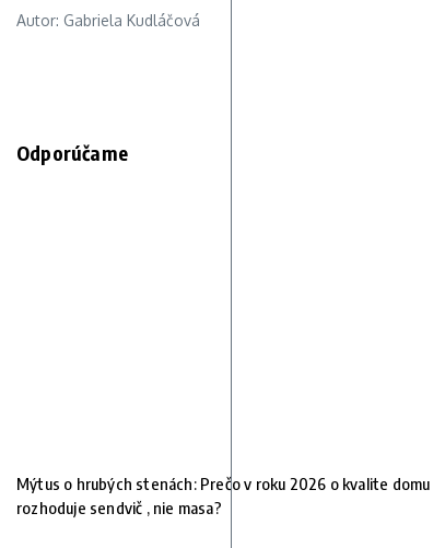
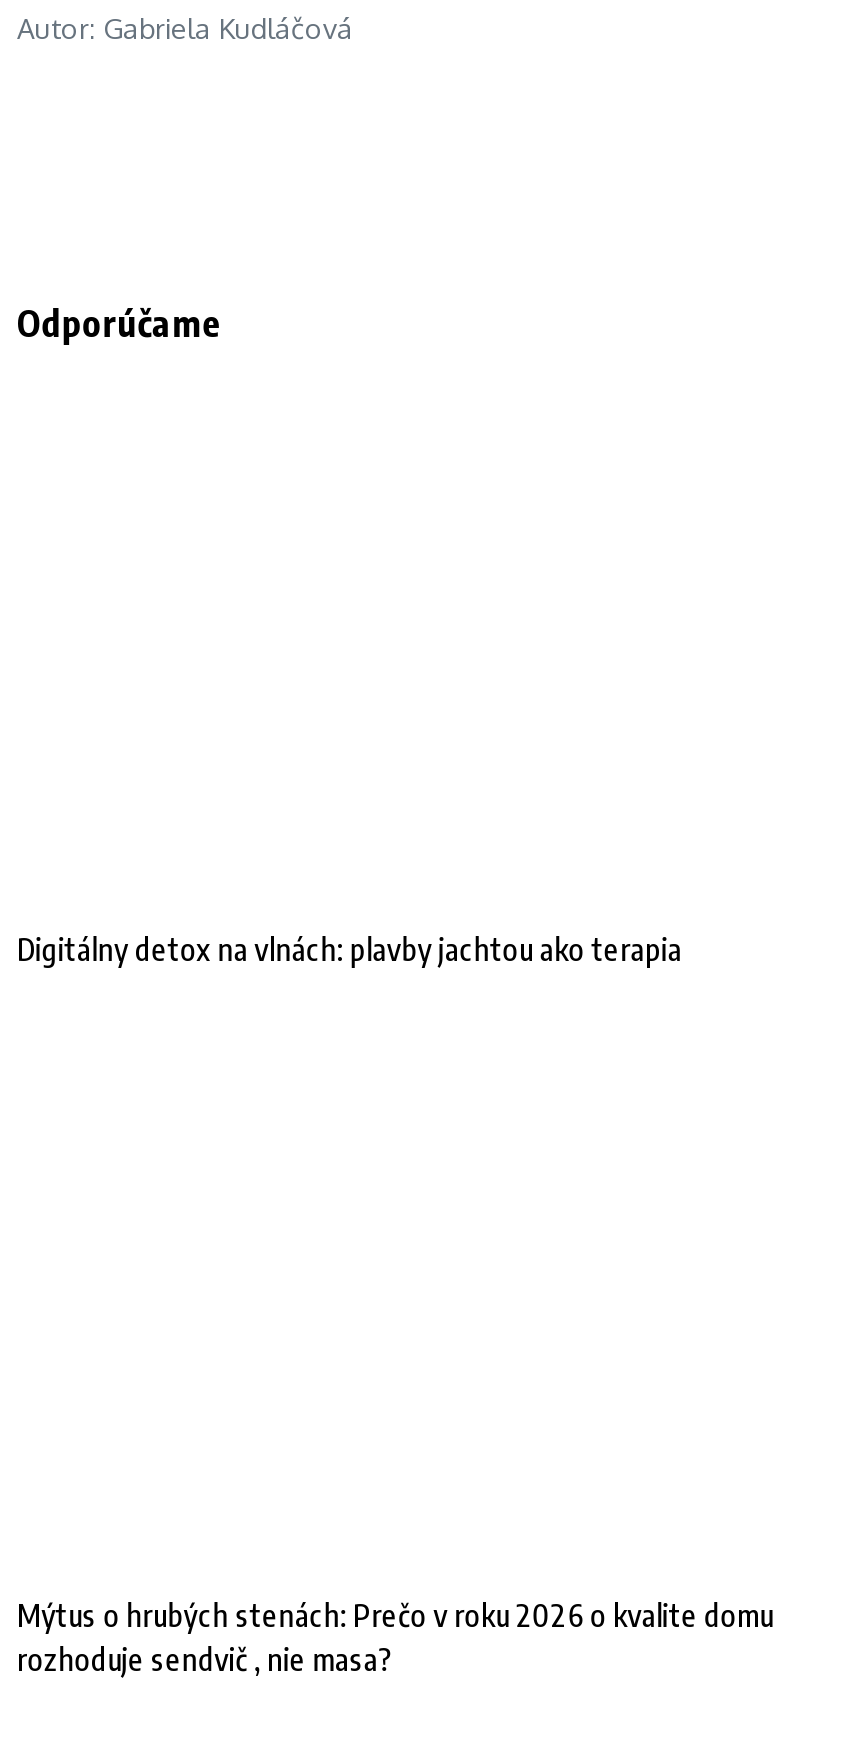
none -> [17,930,682,966] Digitálny detox na vlnách: plavby jachtou ako terapia

